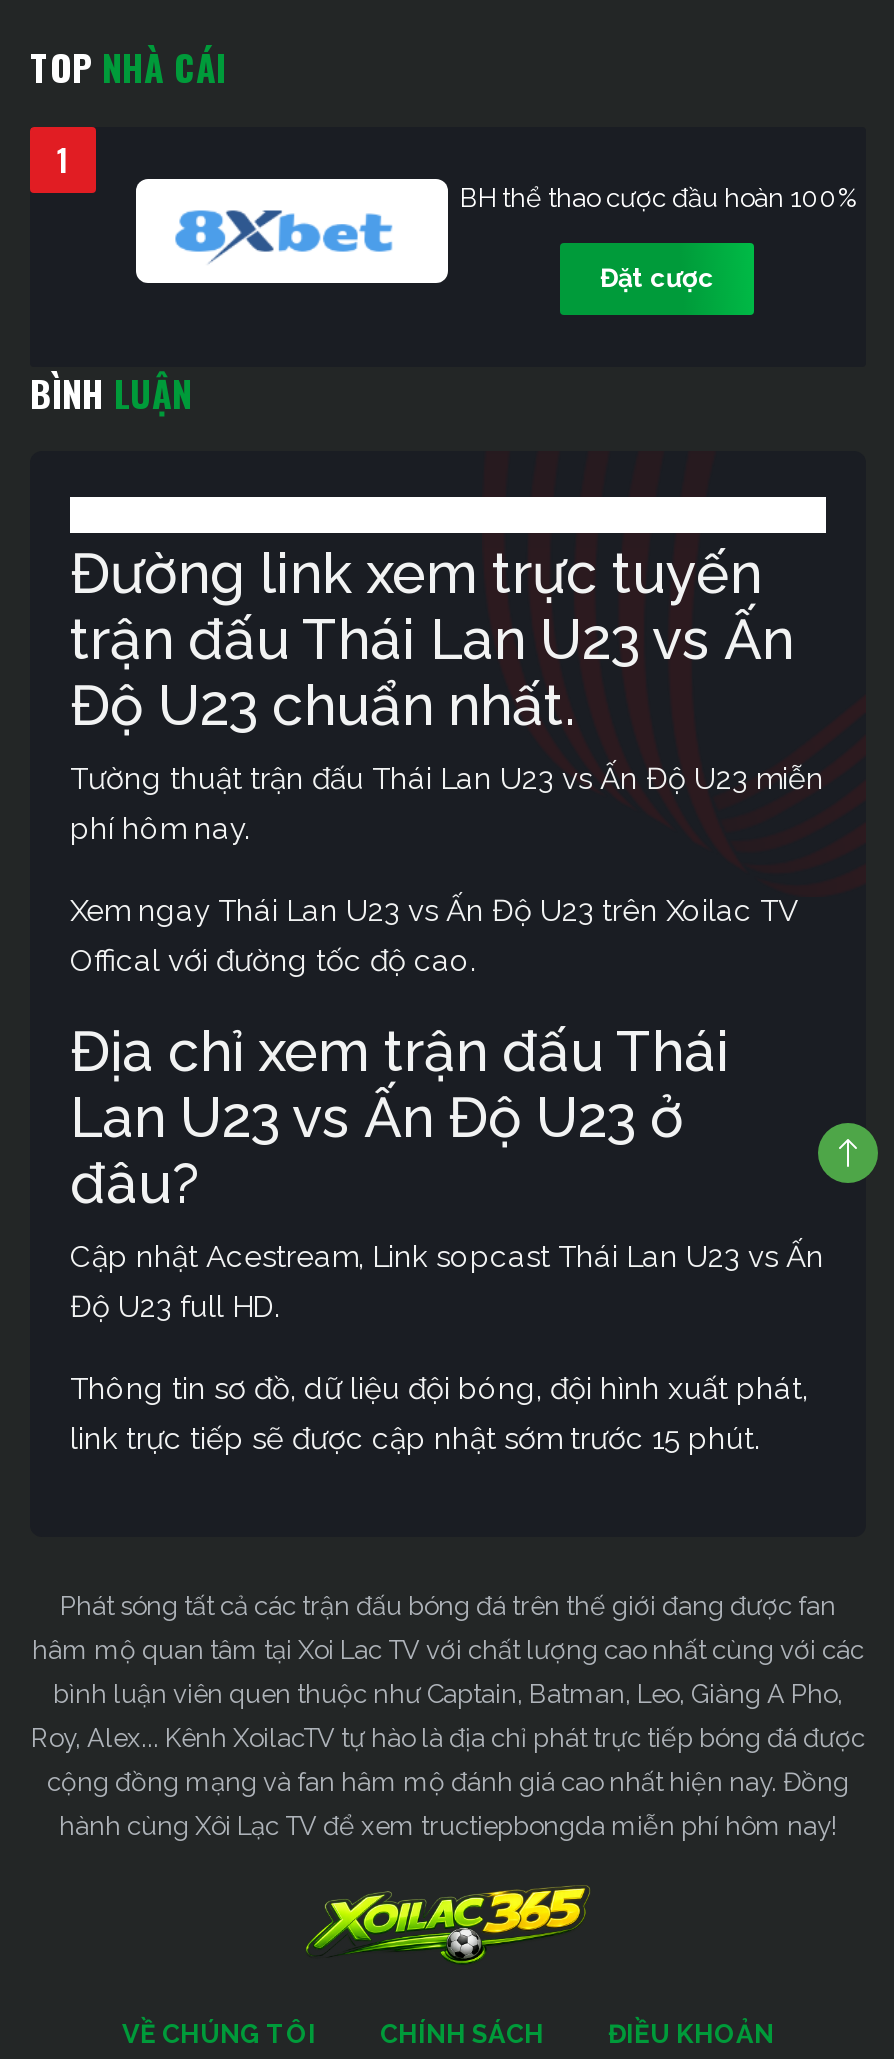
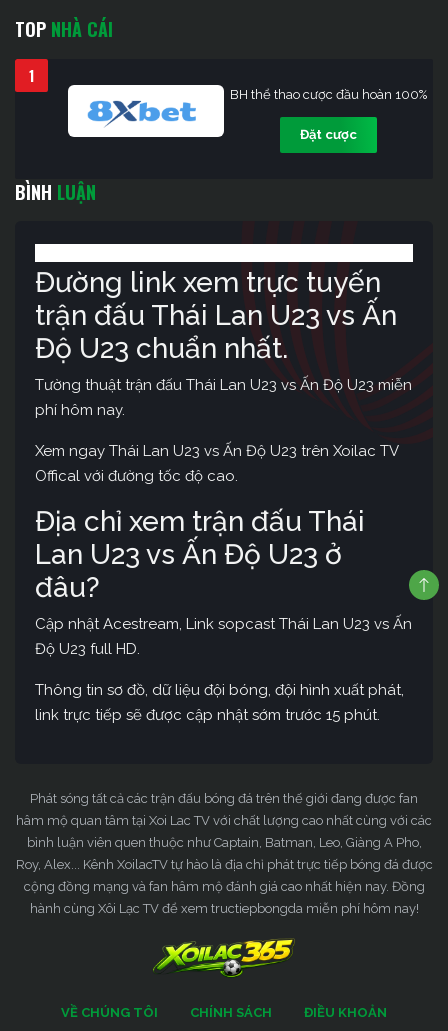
[816,1121,880,1209] [image] -> [408,557,440,601] [image]

